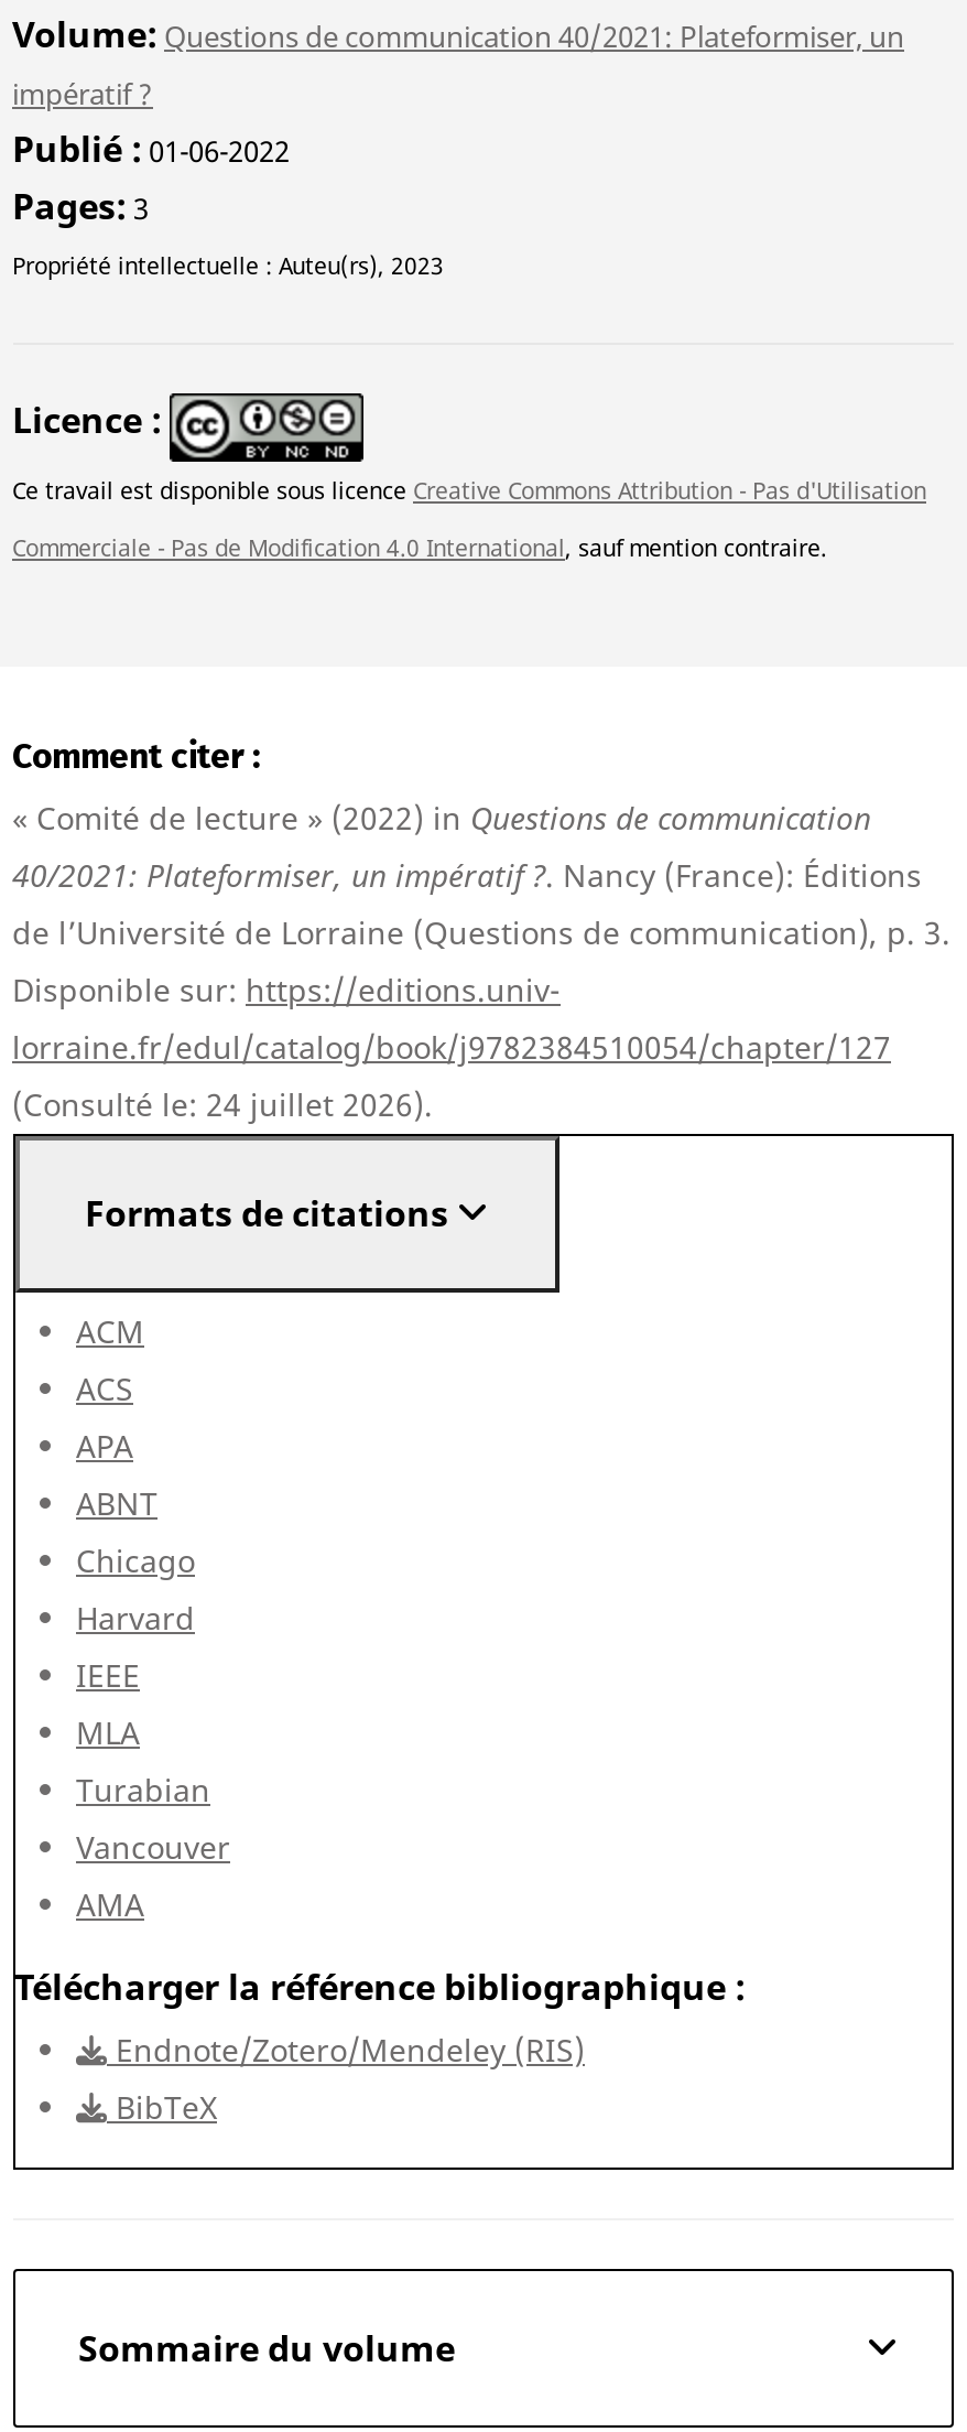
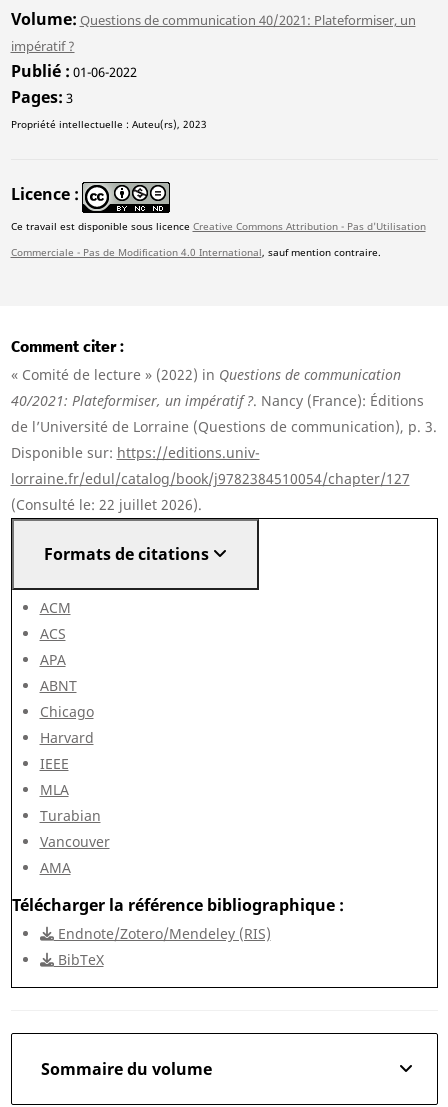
[12,1083,433,1125] (Consulté le: 24 juillet 2026). -> [10,495,201,514] (Consulté le: 22 juillet 2026).

